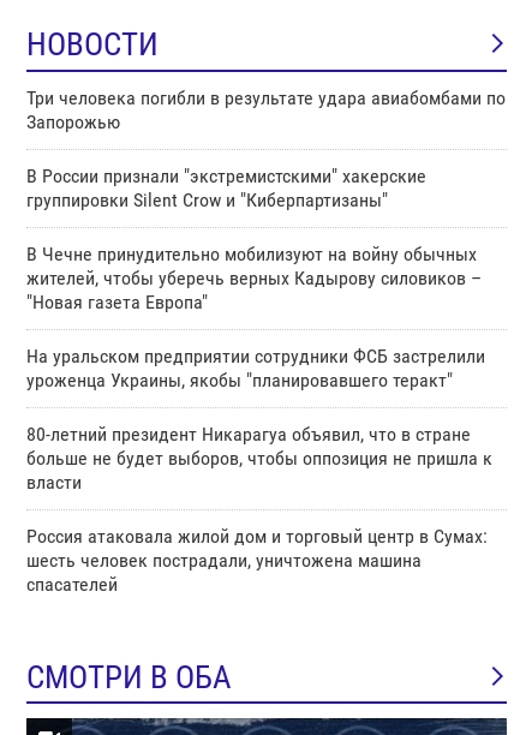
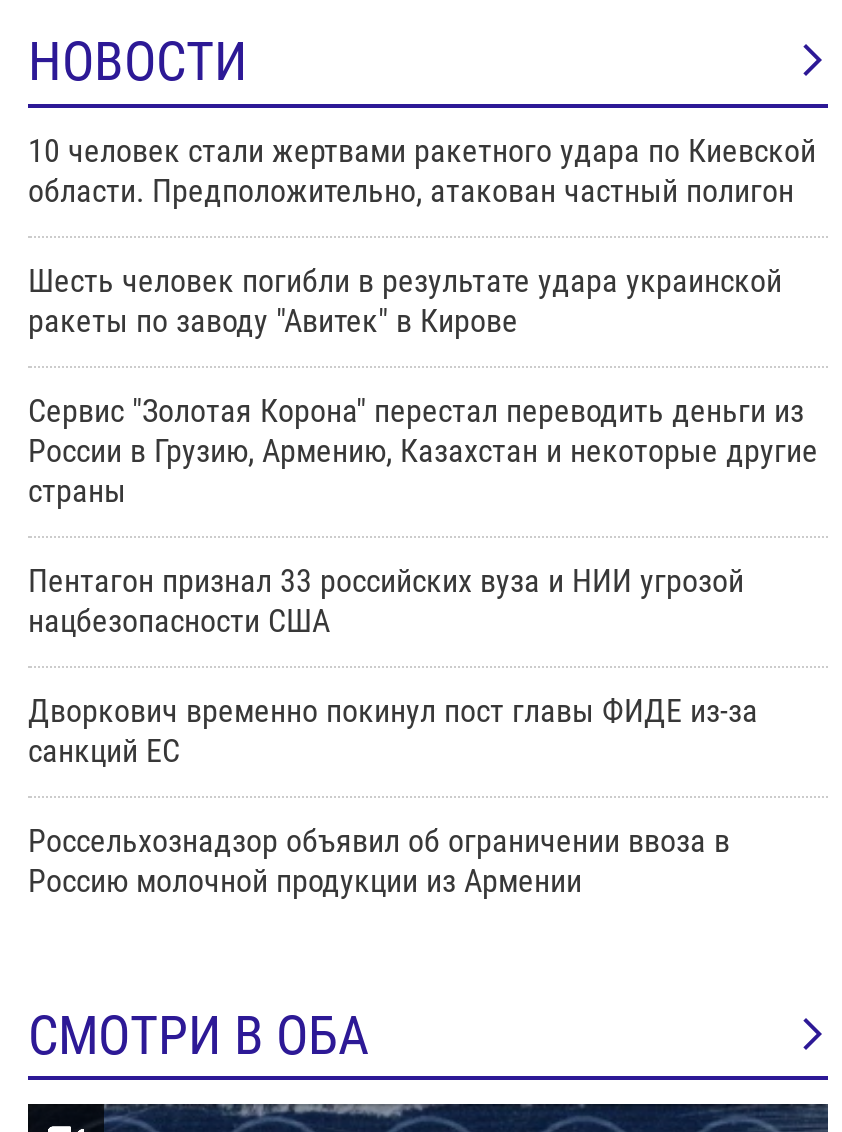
[26,86,506,133] Три человека погибли в результате удара авиабомбами по | Запорожью -> [28,131,816,209] 10 человек стали жертвами ракетного удара по Киевской | области. Предположительно, атакован частный полигон
[26,164,426,211] В России признали "экстремистскими" хакерские | группировки Silent Crow и "Киберпартизаны" -> [28,261,782,339] Шесть человек погибли в результате удара украинской | ракеты по заводу "Авитек" в Кирове
[26,242,482,313] В Чечне принудительно мобилизуют на войну обычных | жителей, чтобы уберечь верных Кадырову силовиков – | "Новая газета Европа" -> [28,391,818,509] Сервис "Золотая Корона" перестал переводить деньги из | России в Грузию, Армению, Казахстан и некоторые другие | страны
[26,344,485,391] На уральском предприятии сотрудники ФСБ застрелили | уроженца Украины, якобы "планировавшего теракт" -> [28,561,744,639] Пентагон признал 33 российских вуза и НИИ угрозой | нацбезопасности США
[26,422,492,493] 80-летний президент Никарагуа объявил, что в стране | больше не будет выборов, чтобы оппозиция не пришла к | власти -> [28,691,758,769] Дворкович временно покинул пост главы ФИДЕ из-за | санкций ЕС
[26,524,488,595] Россия атаковала жилой дом и торговый центр в Сумах: | шесть человек пострадали, уничтожена машина | спасателей -> [28,821,730,899] Россельхознадзор объявил об ограничении ввоза в | Россию молочной продукции из Армении

